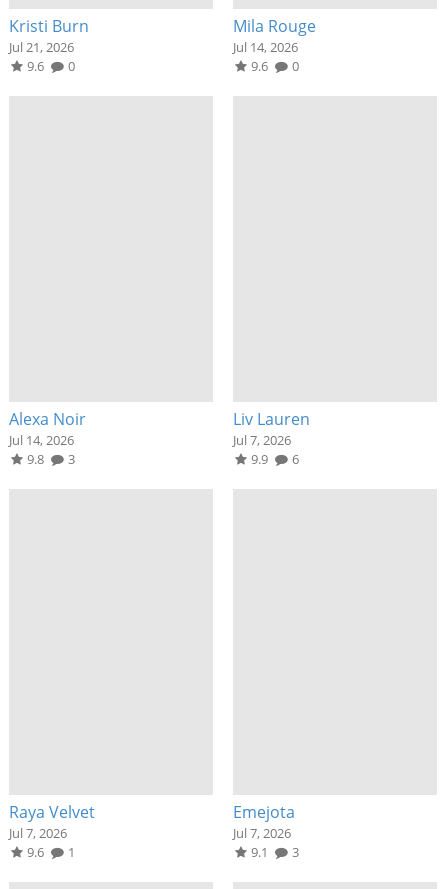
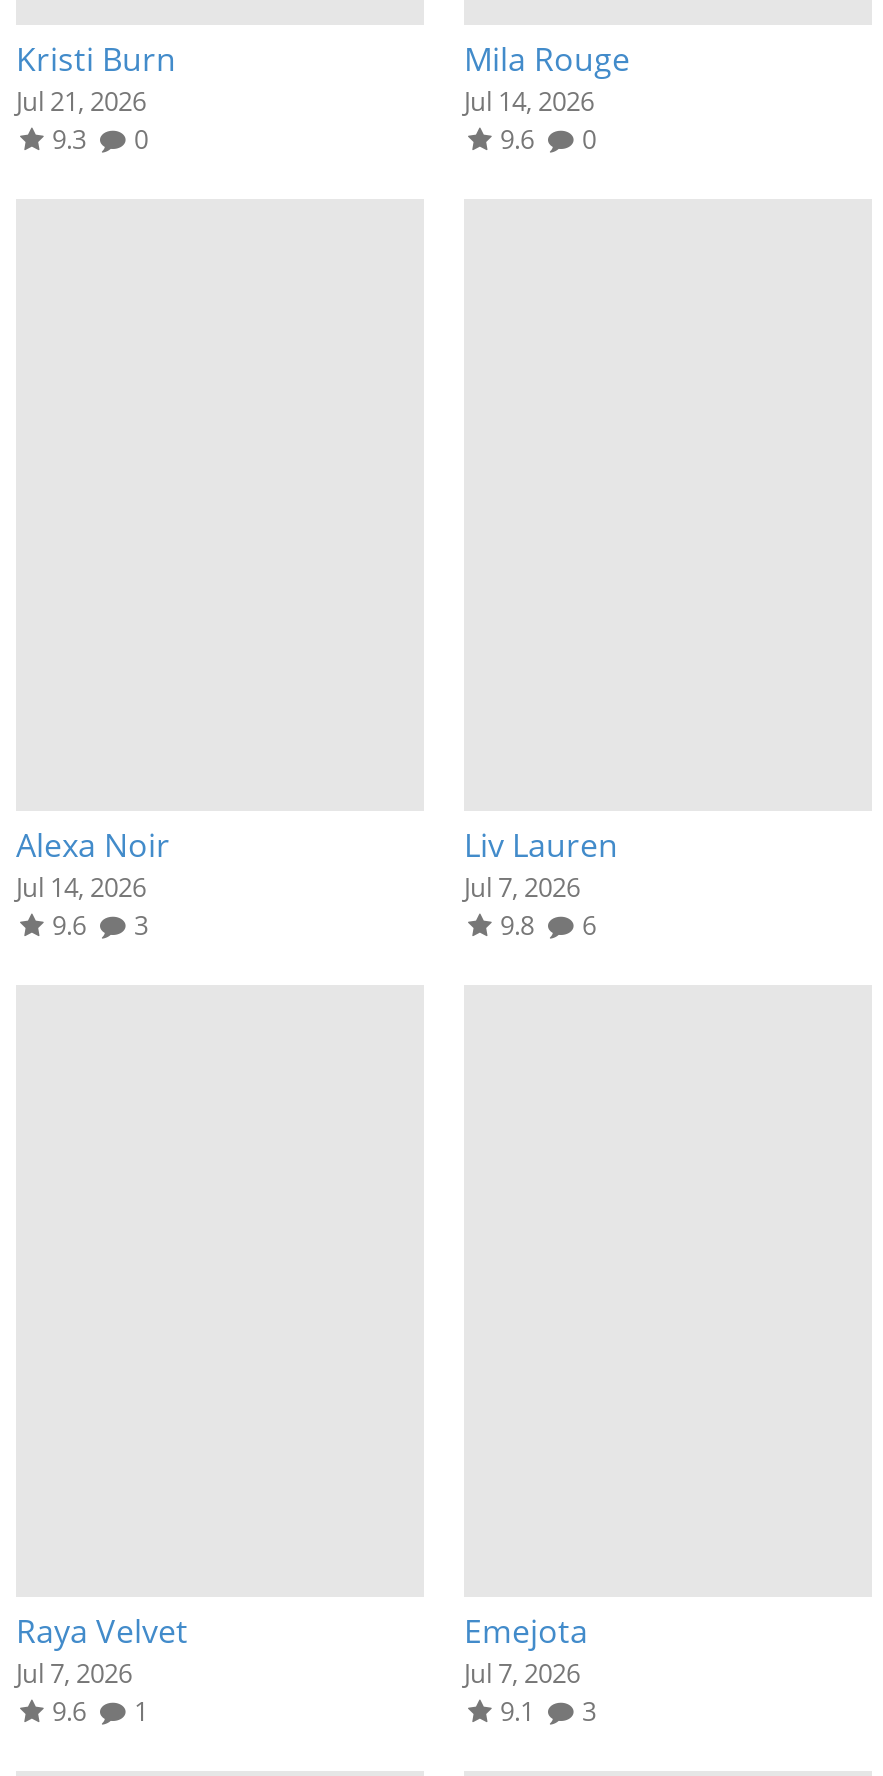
[27,57,75,75] 9.6 0 -> [52,120,148,156] 9.3 0
[27,450,75,468] 9.8 3 -> [52,906,148,942] 9.6 3
[251,450,299,468] 9.9 6 -> [500,906,596,942] 9.8 6

